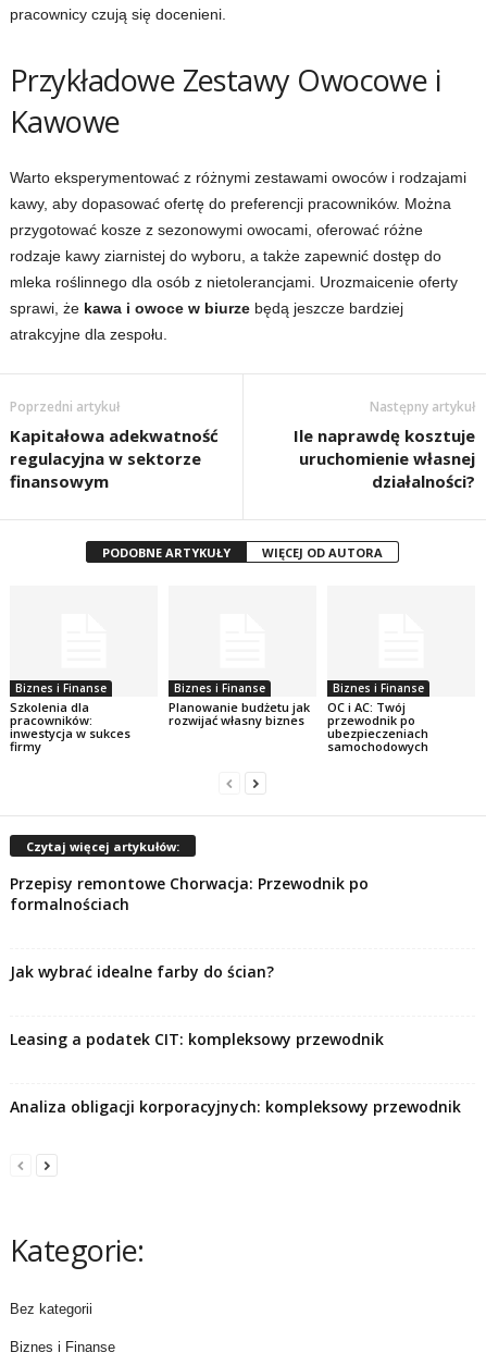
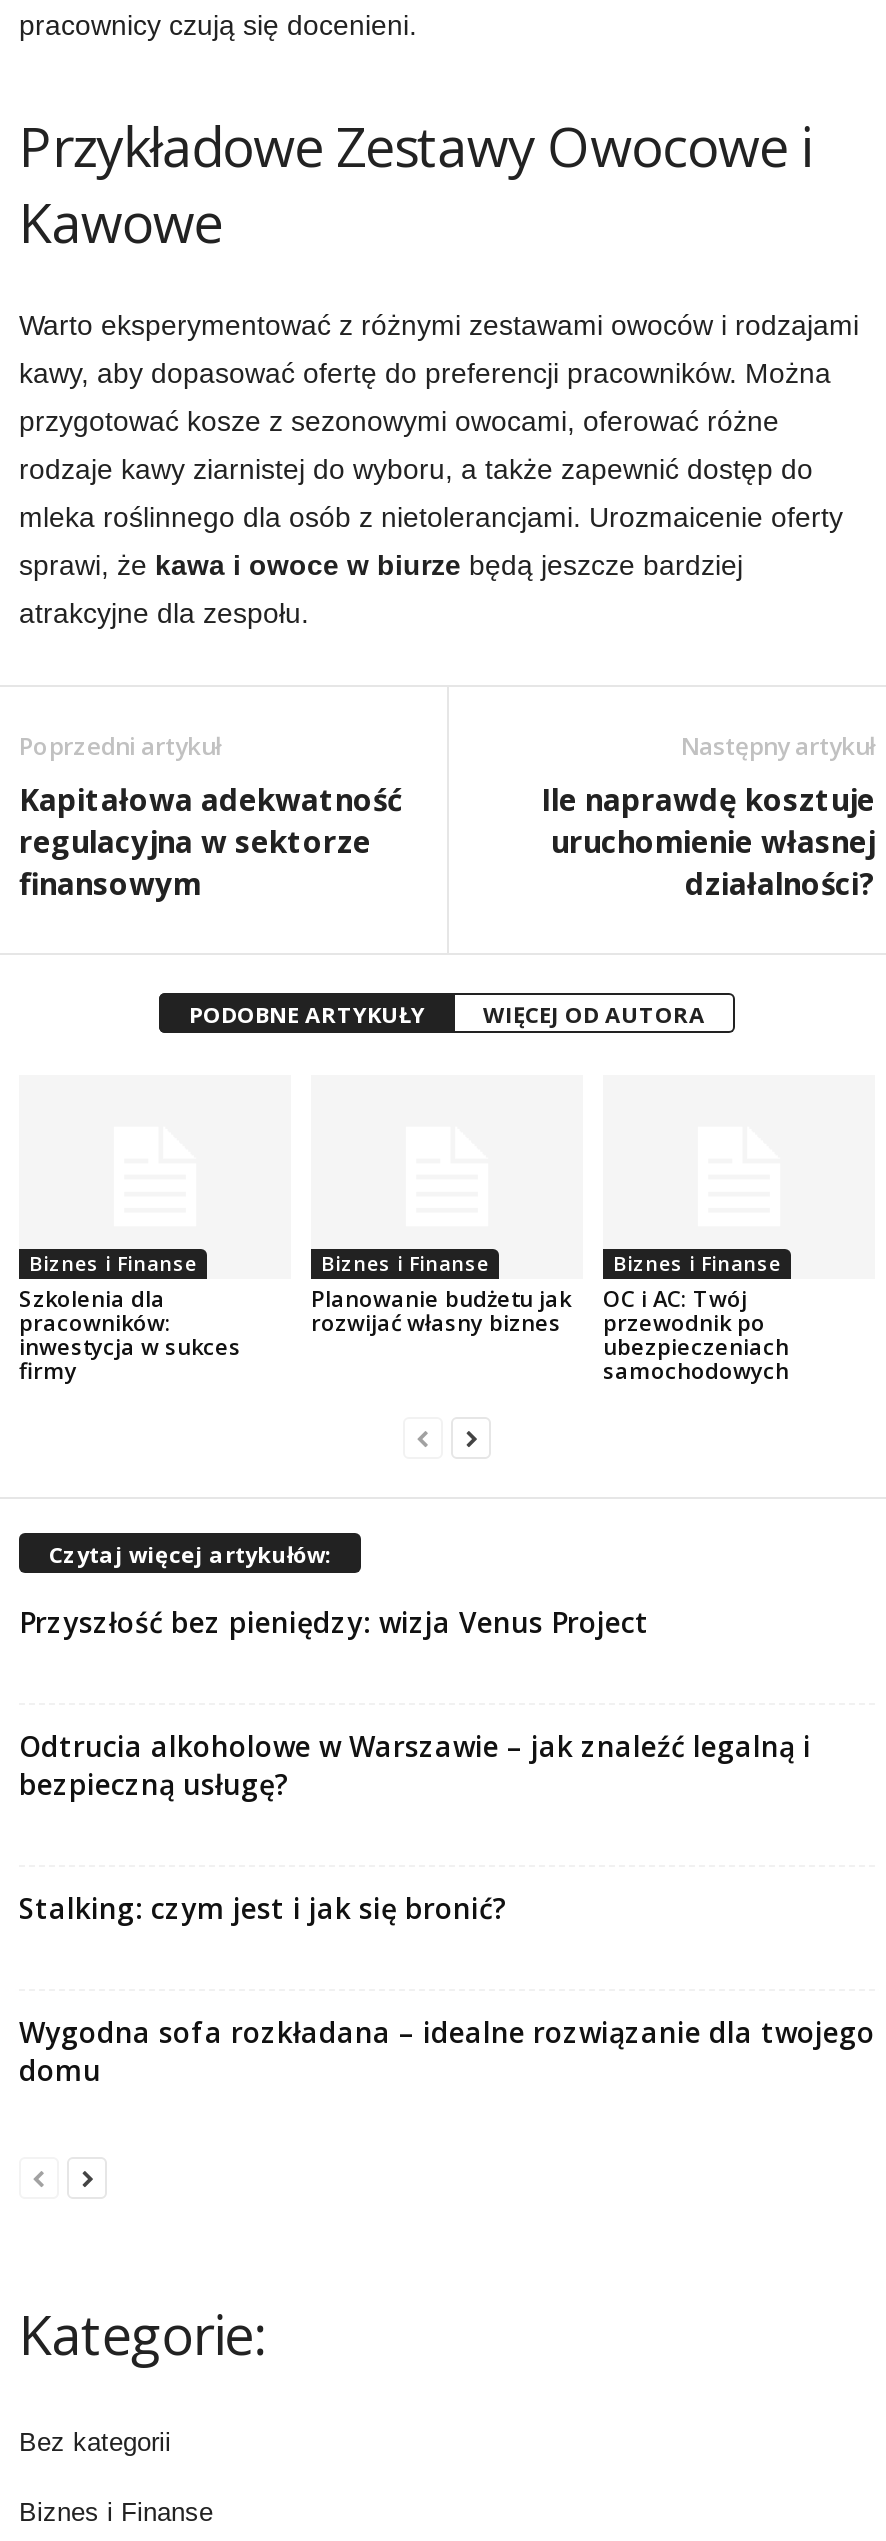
[10,873,369,914] Przepisy remontowe Chorwacja: Przewodnik po | formalnościach -> [19,1602,649,1640] Przyszłość bez pieniędzy: wizja Venus Project
[10,961,274,981] Jak wybrać idealne farby do ścian? -> [19,1726,811,1802] Odtrucia alkoholowe w Warszawie – jak znaleźć legalną i | bezpieczną usługę?
[10,1028,384,1049] Leasing a podatek CIT: kompleksowy przewodnik -> [19,1888,507,1926] Stalking: czym jest i jak się bronić?
[10,1096,461,1116] Analiza obligacji korporacyjnych: kompleksowy przewodnik -> [19,2012,875,2088] Wygodna sofa rozkładana – idealne rozwiązanie dla twojego | domu

